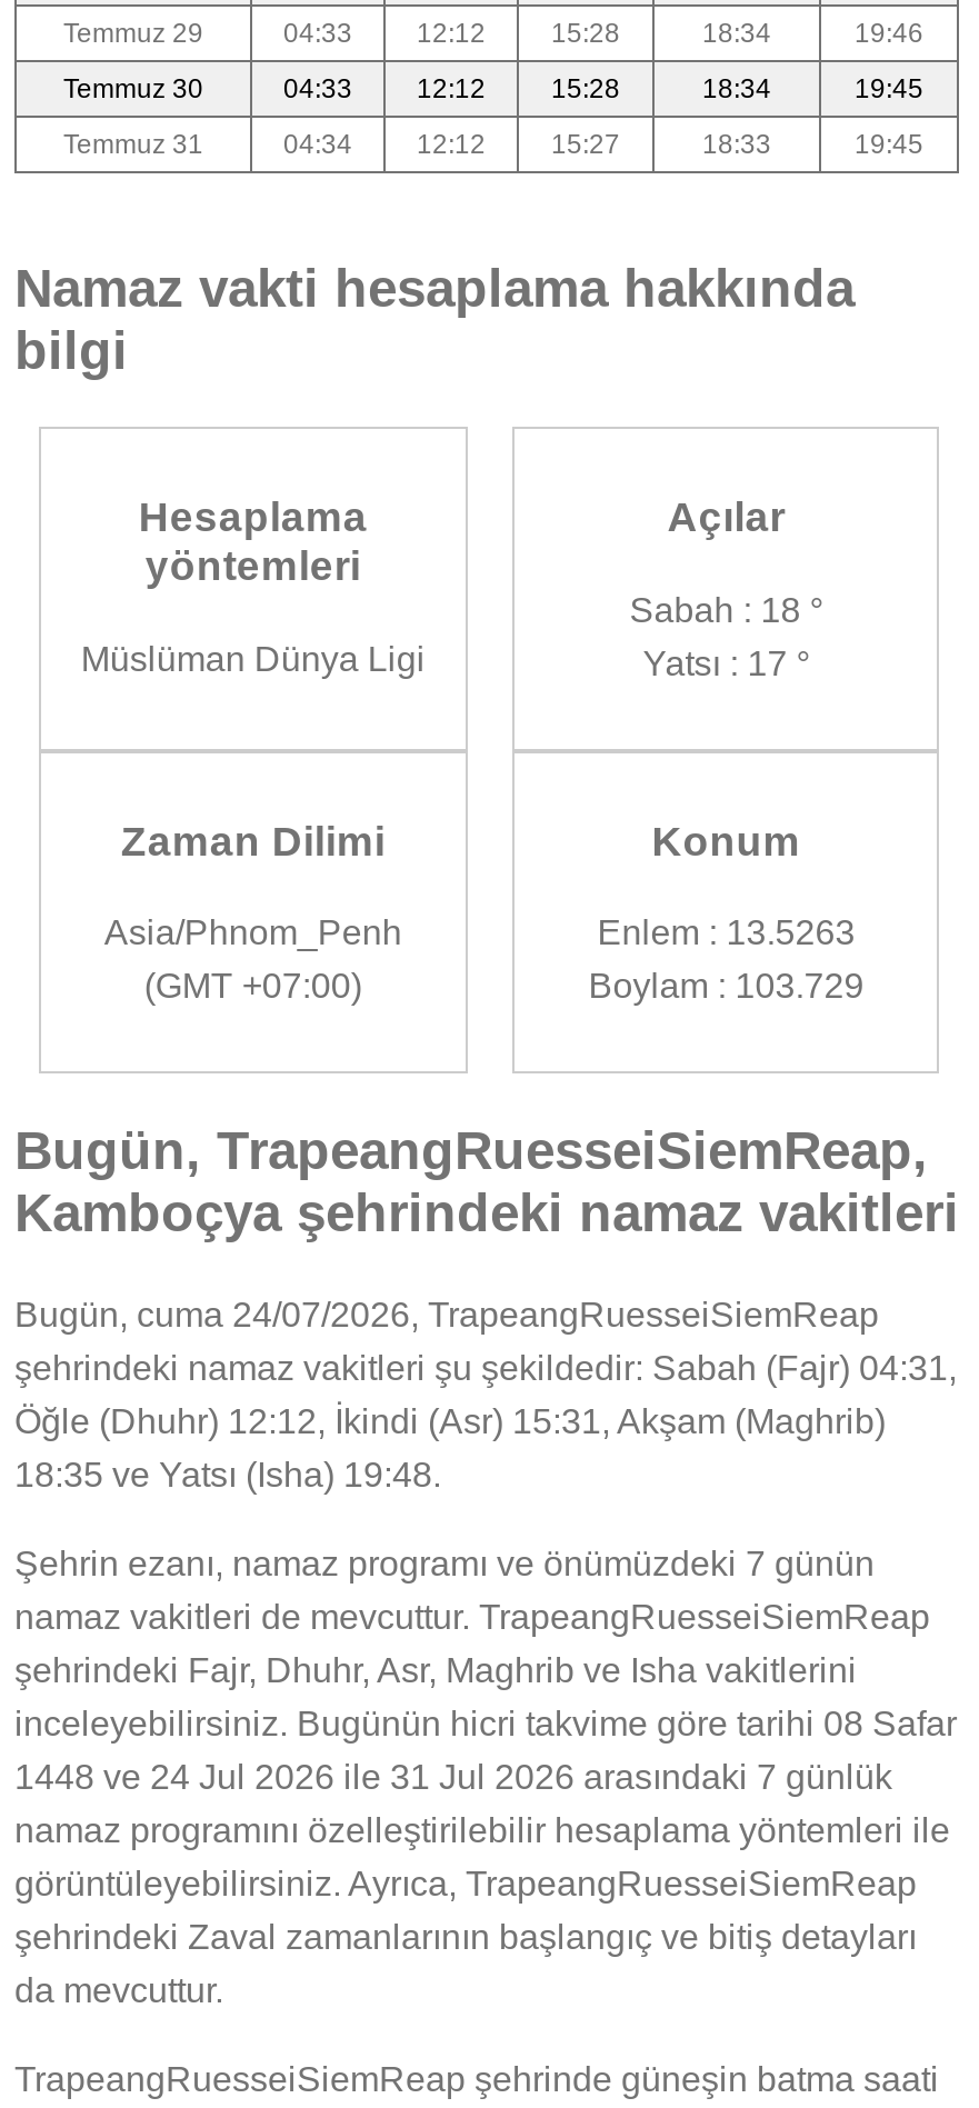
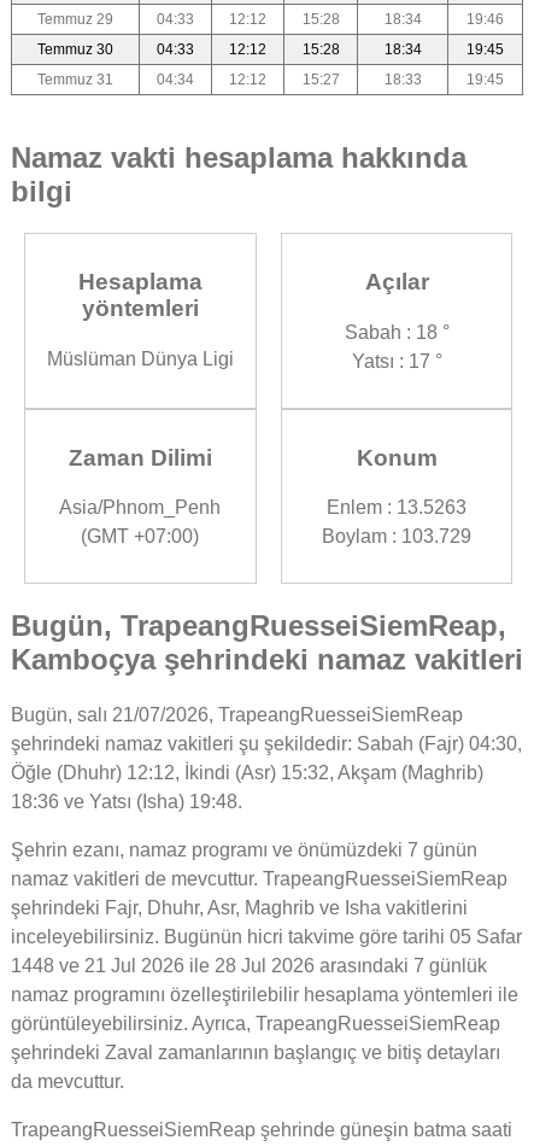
[14,1296,879,1334] Bugün, cuma 24/07/2026, TrapeangRuesseiSiemReap -> [11,705,463,725] Bugün, salı 21/07/2026, TrapeangRuesseiSiemReap
[14,1349,957,1387] şehrindeki namaz vakitleri şu şekildedir: Sabah (Fajr) 04:31, -> [11,734,522,754] şehrindeki namaz vakitleri şu şekildedir: Sabah (Fajr) 04:30,
[14,1403,886,1441] Öğle (Dhuhr) 12:12, İkindi (Asr) 15:31, Akşam (Maghrib) -> [11,763,483,783] Öğle (Dhuhr) 12:12, İkindi (Asr) 15:32, Akşam (Maghrib)
[14,1456,441,1494] 18:35 ve Yatsı (Isha) 19:48. -> [11,792,242,812] 18:36 ve Yatsı (Isha) 19:48.
[14,1705,957,1743] inceleyebilirsiniz. Bugünün hicri takvime göre tarihi 08 Safar -> [11,927,522,947] inceleyebilirsiniz. Bugünün hicri takvime göre tarihi 05 Safar
[14,1758,892,1796] 1448 ve 24 Jul 2026 ile 31 Jul 2026 arasındaki 7 günlük -> [11,956,487,976] 1448 ve 21 Jul 2026 ile 28 Jul 2026 arasındaki 7 günlük

